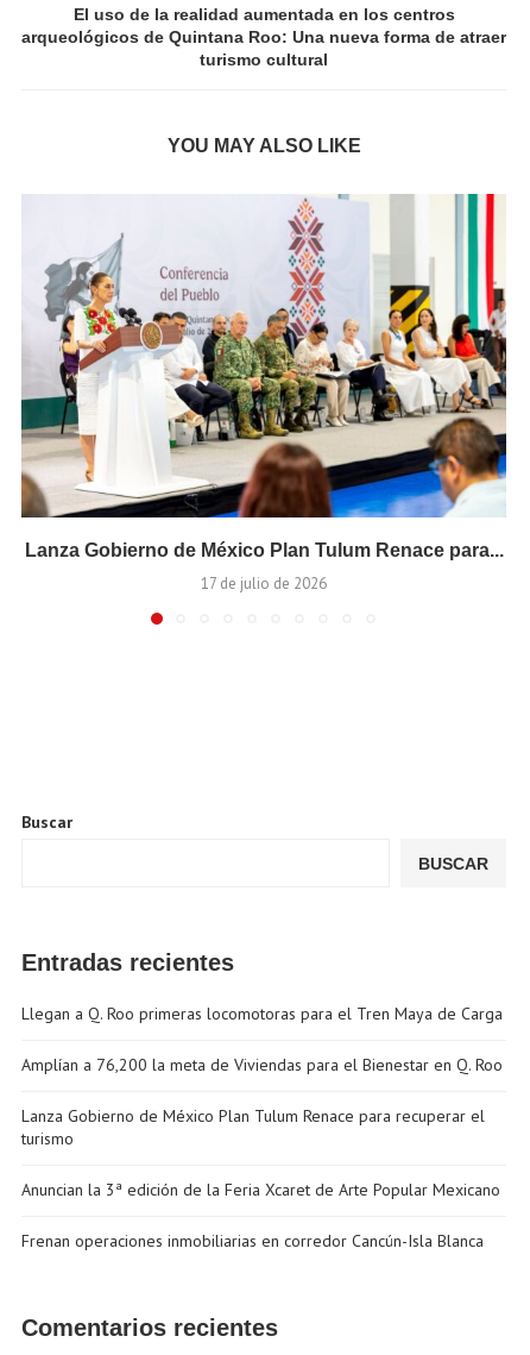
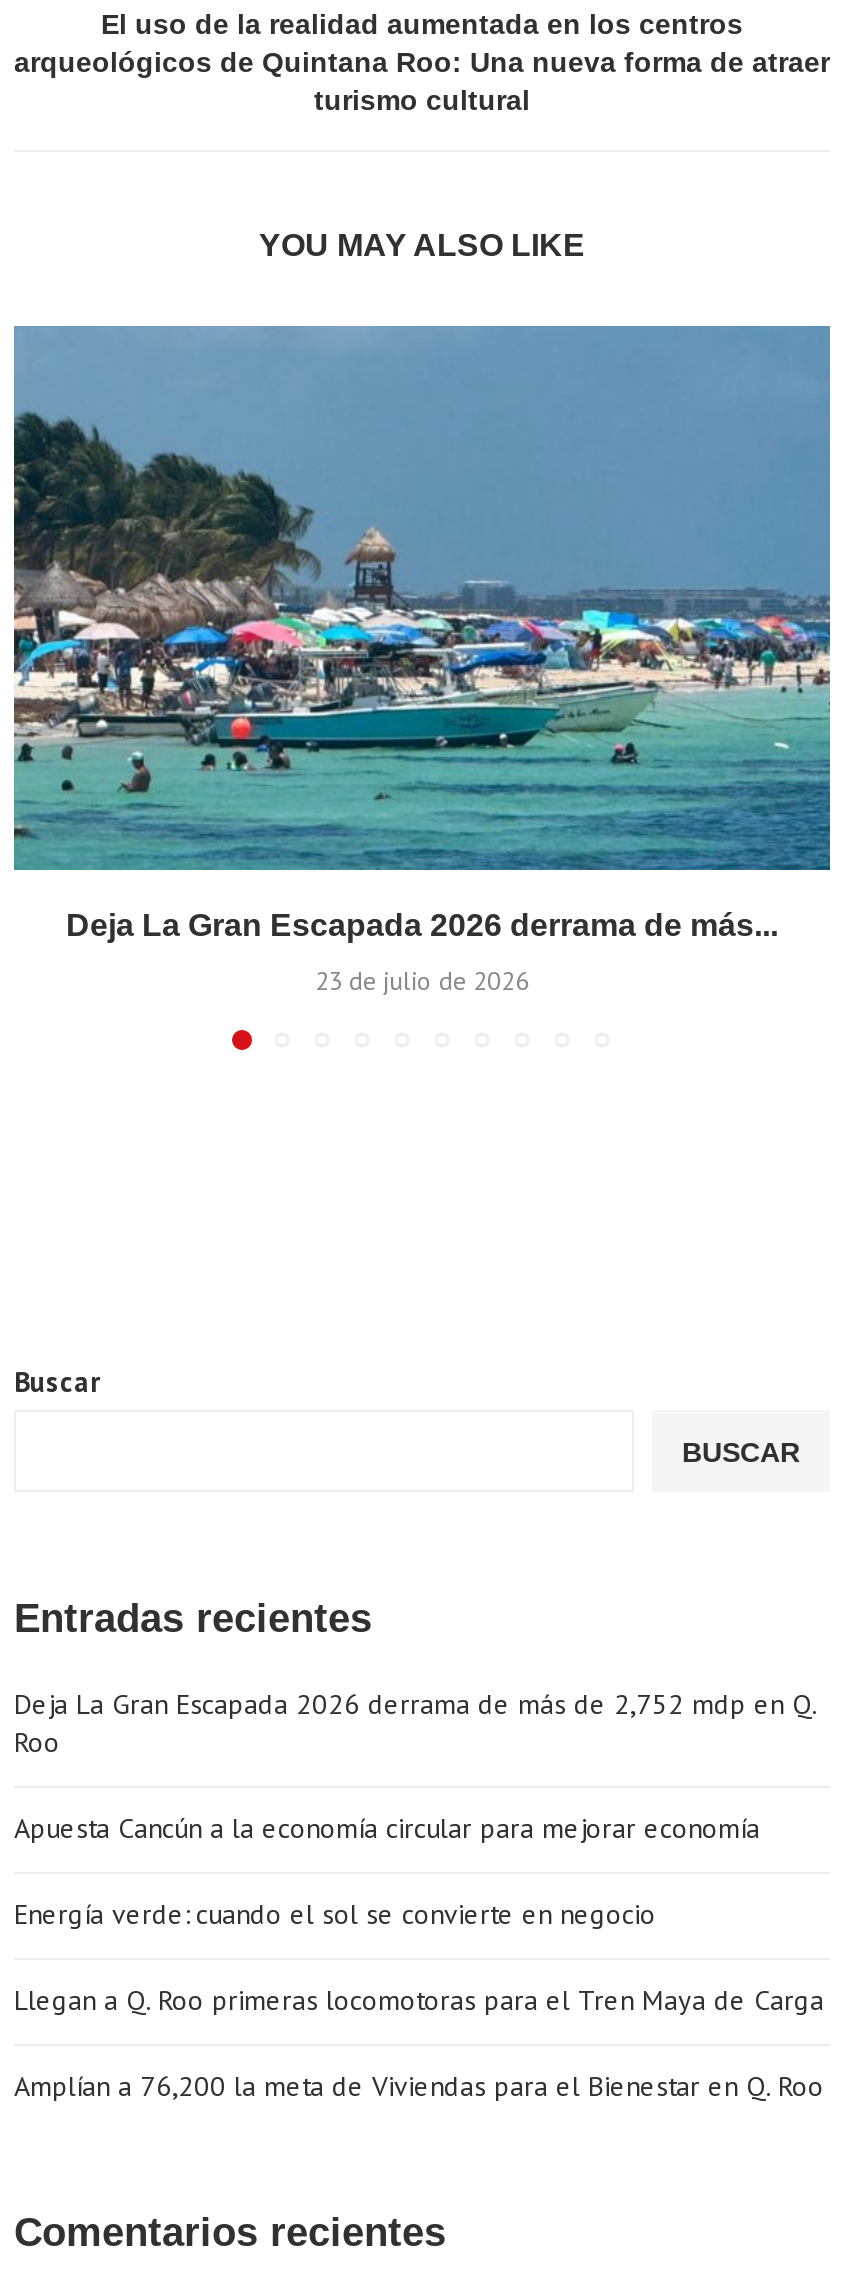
[20,193,507,561] [image] | Lanza Gobierno de México Plan Tulum Renace para... -> [12,324,832,943] [image] | Deja La Gran Escapada 2026 derrama de más...
[201,574,327,594] 17 de julio de 2026 -> [315,965,529,999] 23 de julio de 2026
none -> [14,1687,816,1933] Deja La Gran Escapada 2026 derrama de más de 2,752 mdp en Q. | Roo | Apuesta Cancún a la economía circular para mejorar economía | Energía verde: cuando el sol se convierte en negocio
moved [21,1003,503,1076] -> [14,1983,824,2105]: Llegan a Q. Roo primeras locomotoras para el Tren Maya de Carga | Amplían a 76,200 la meta de Viviendas para el Bienestar en Q. Roo
[21,1106,500,1252] Lanza Gobierno de México Plan Tulum Renace para recuperar el | turismo | Anuncian la 3ª edición de la Feria Xcaret de Arte Popular Mexicano | Frenan operaciones inmobiliarias en corredor Cancún-Isla Blanca -> none

